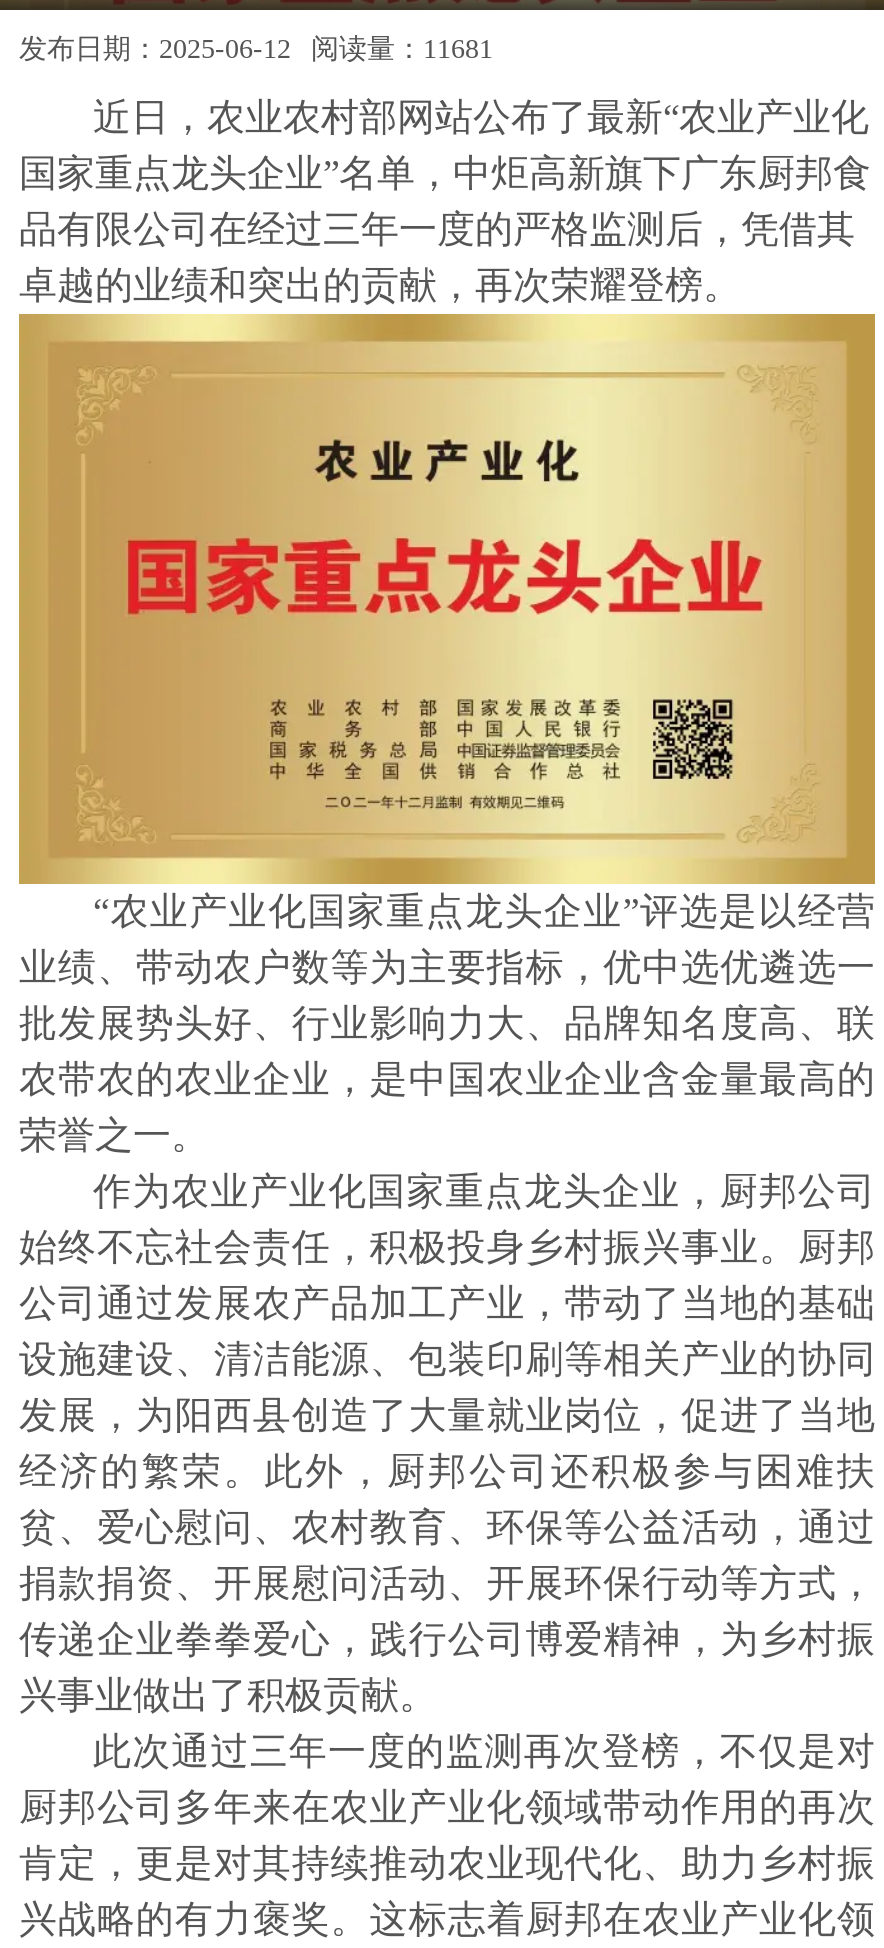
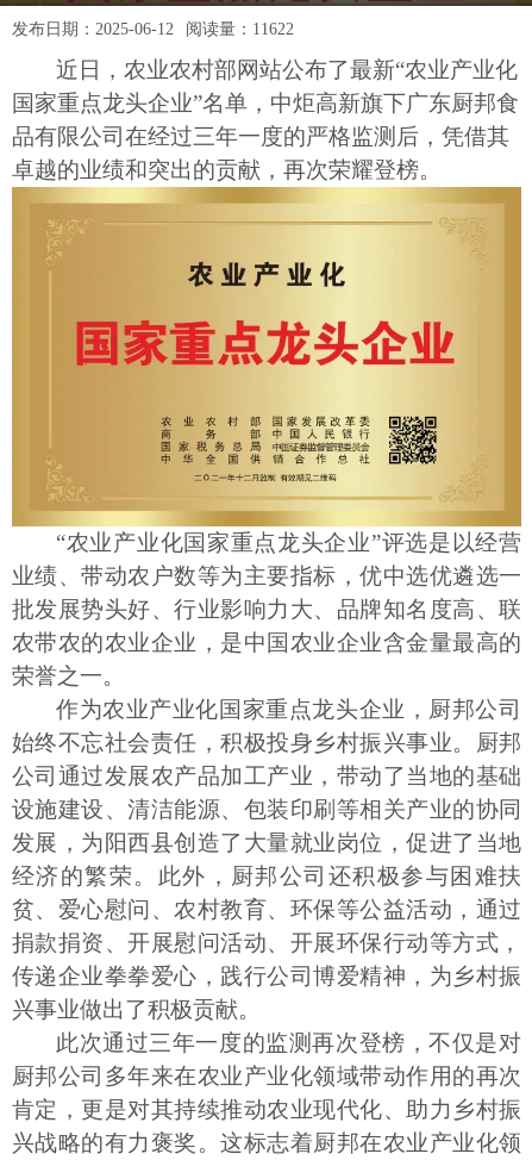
[311,34,493,64] 阅读量：11681 -> [186,20,294,38] 阅读量：11622

